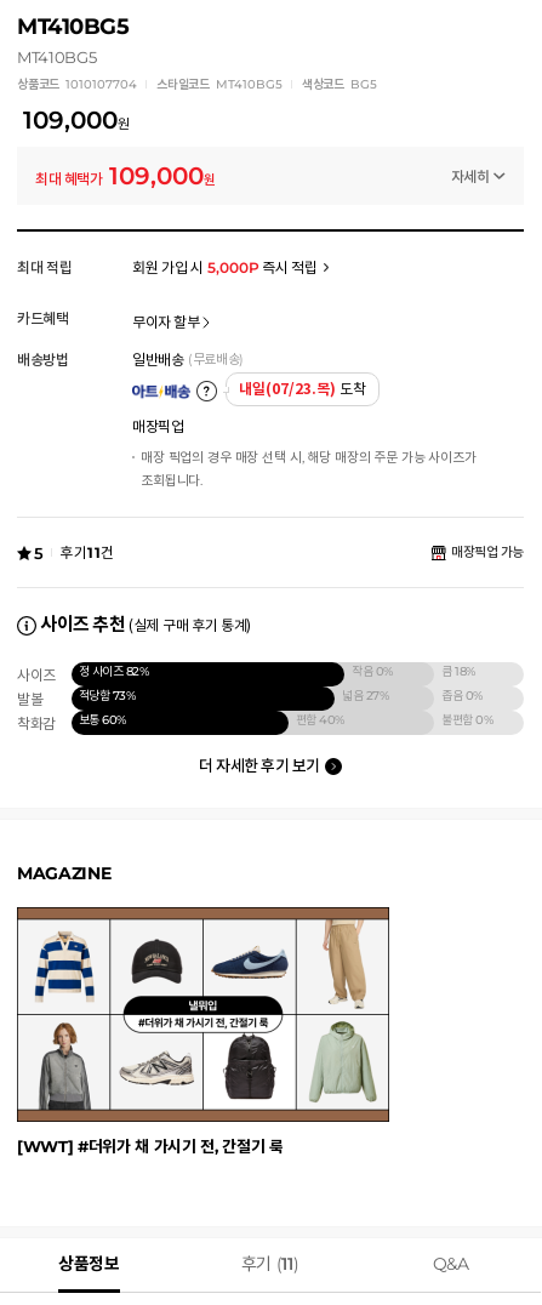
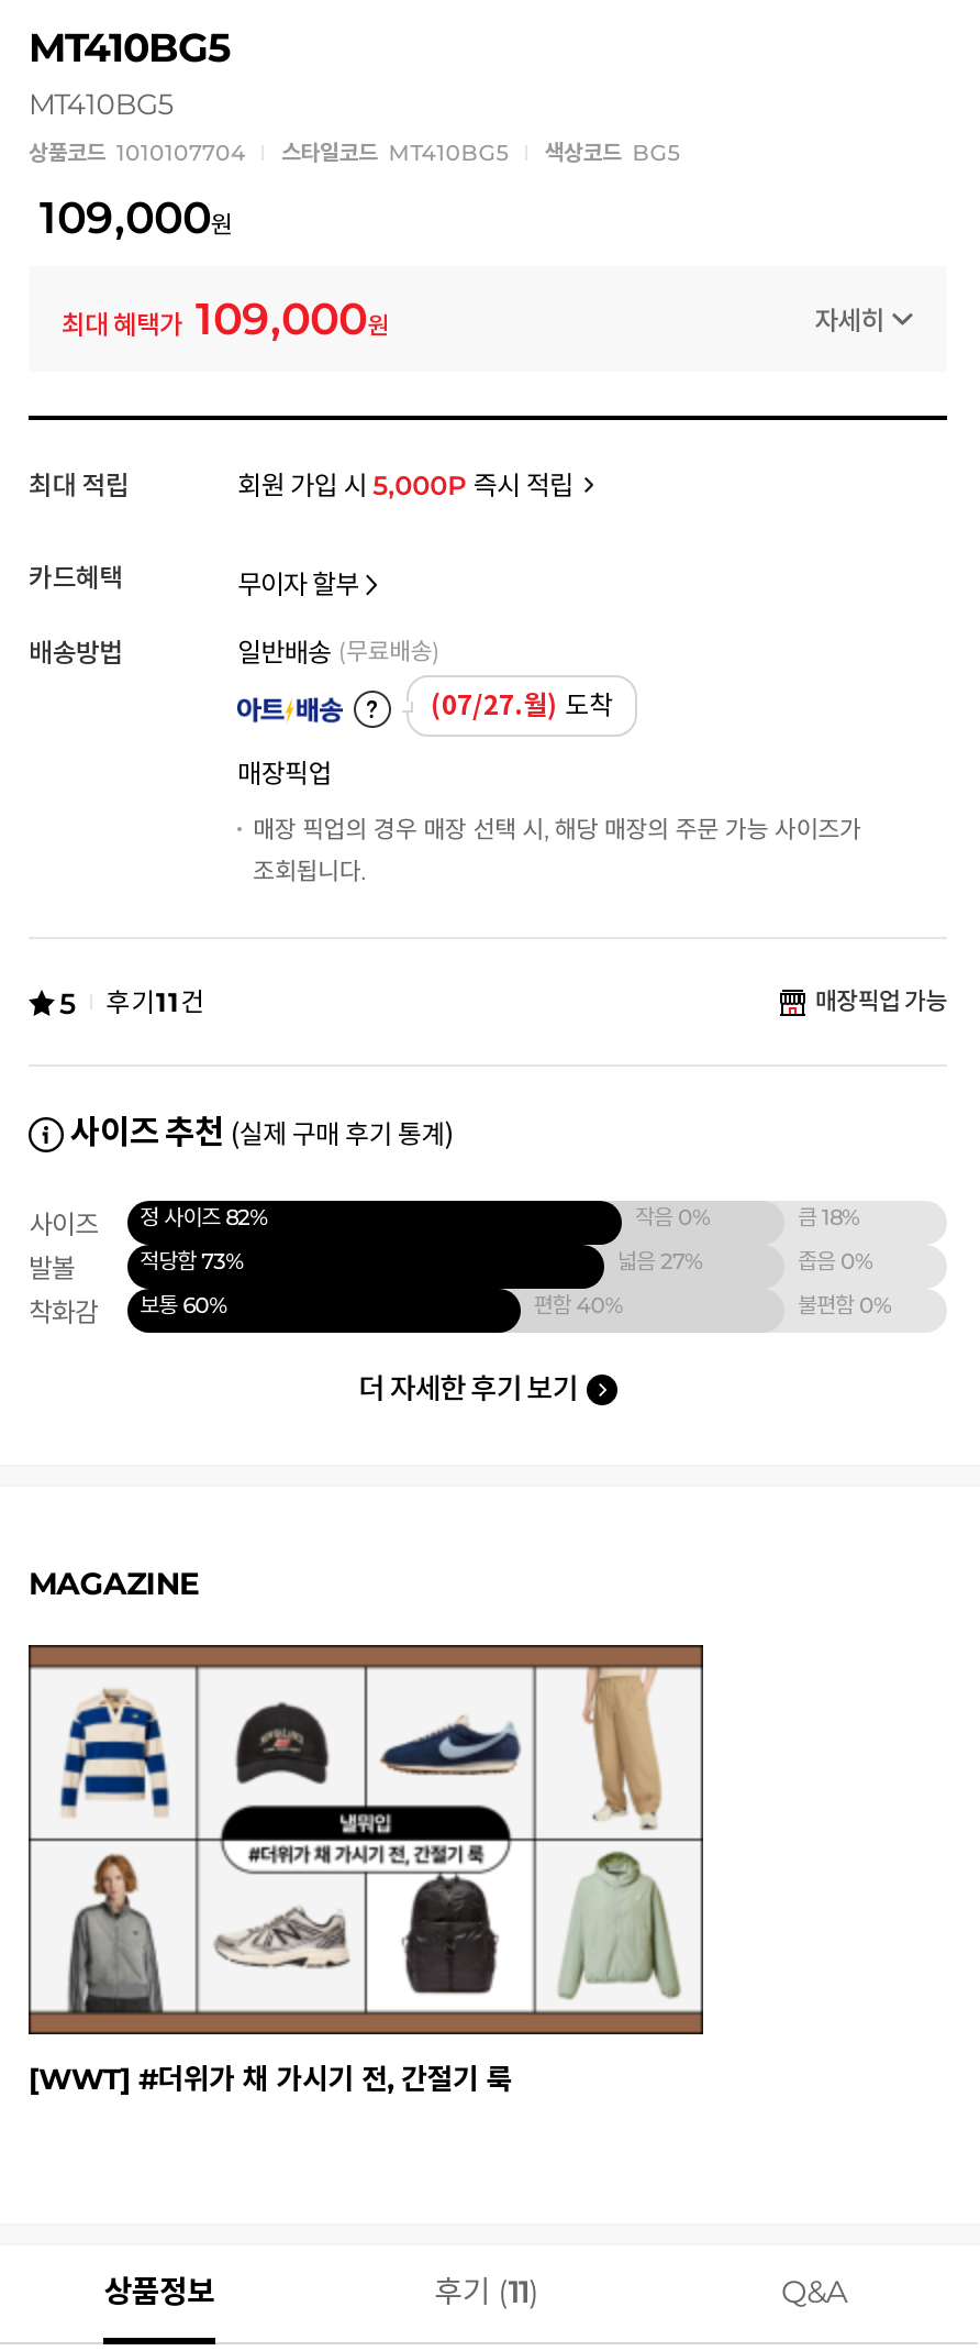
[239,380,366,398] 내일(07/23.목) 도착 -> [431,688,613,721] (07/27.월) 도착

